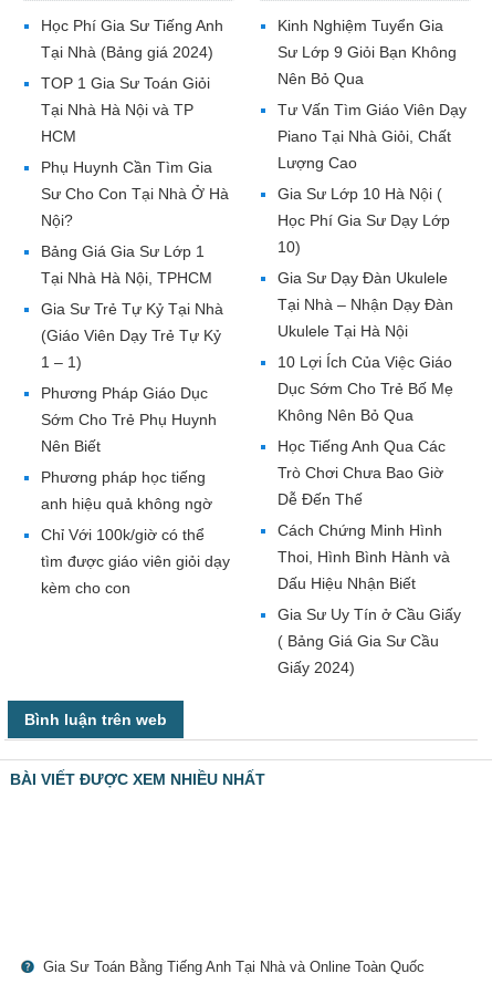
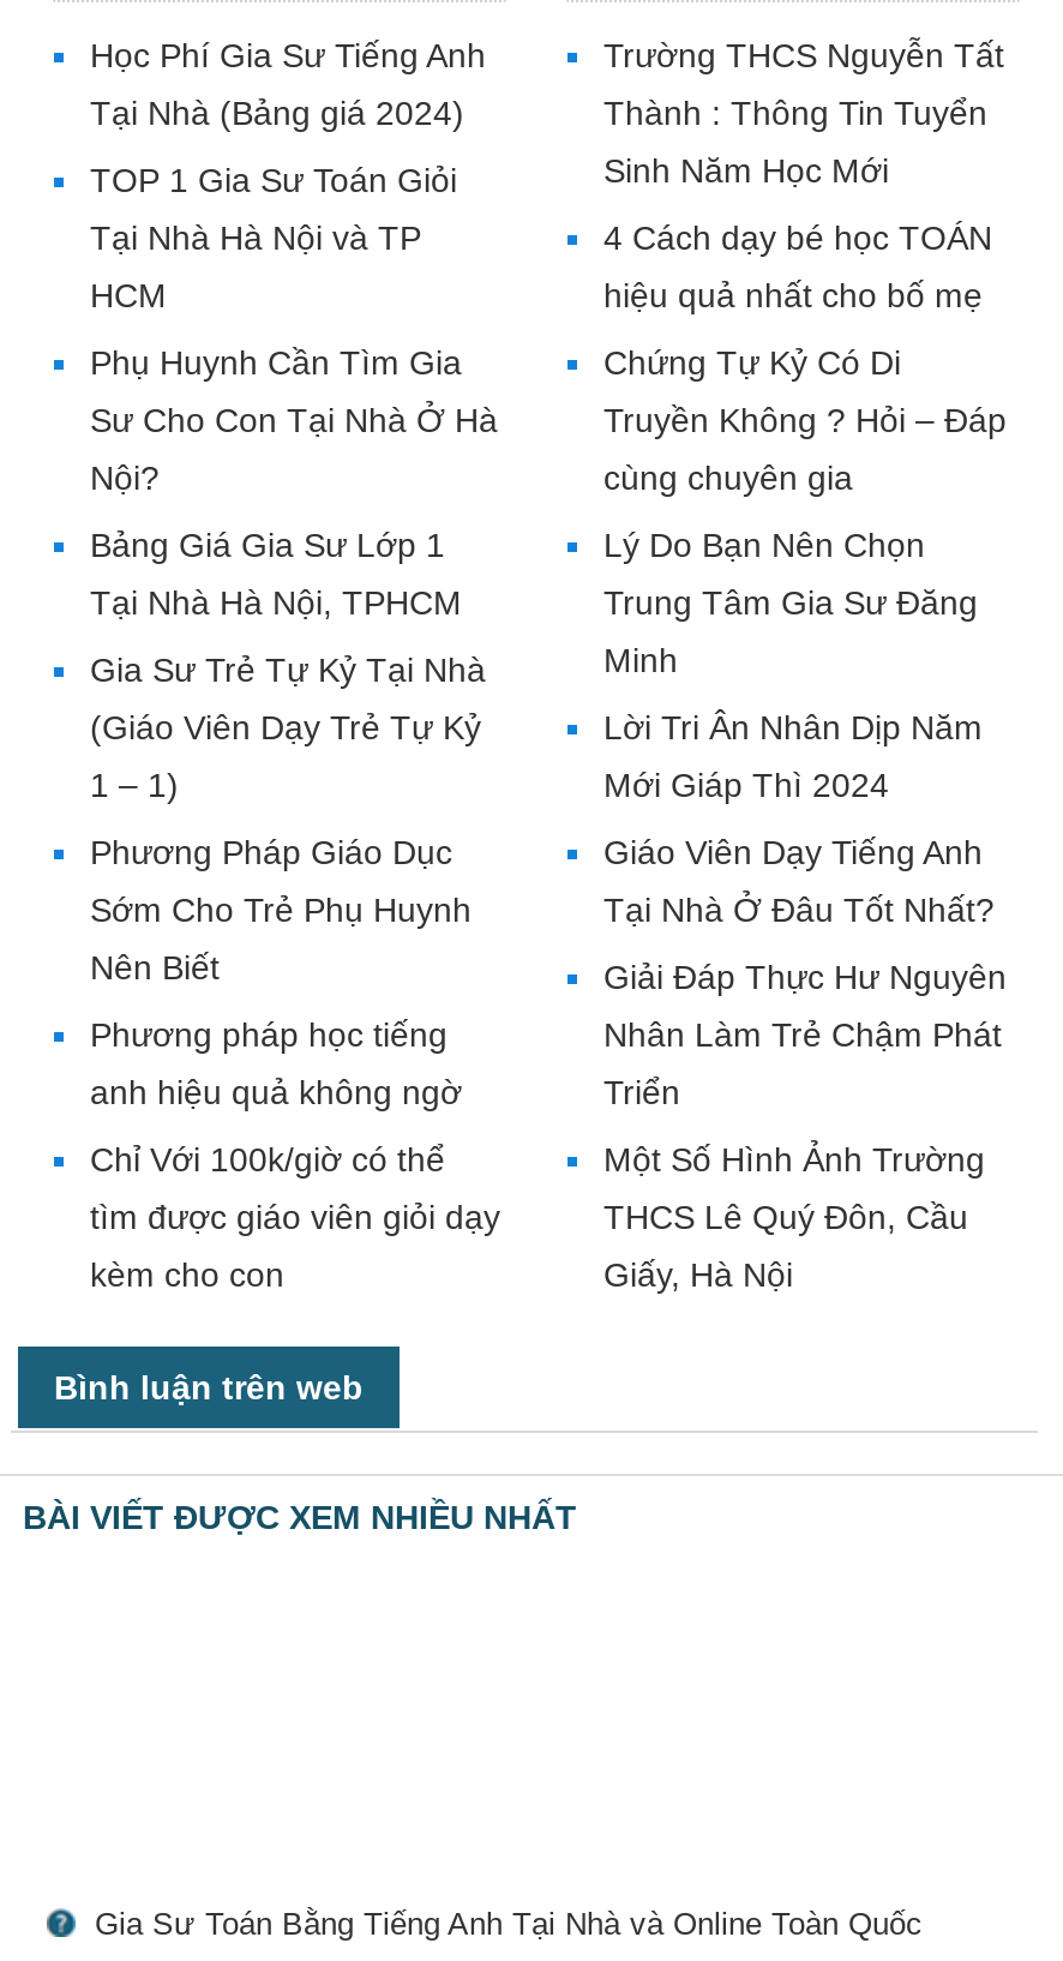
[278,17,467,676] Kinh Nghiệm Tuyển Gia | Sư Lớp 9 Giỏi Bạn Không | Nên Bỏ Qua | Tư Vấn Tìm Giáo Viên Dạy | Piano Tại Nhà Giỏi, Chất | Lượng Cao | Gia Sư Lớp 10 Hà Nội ( | Học Phí Gia Sư Dạy Lớp | 10) | Gia Sư Dạy Đàn Ukulele | Tại Nhà – Nhận Dạy Đàn | Ukulele Tại Hà Nội | 10 Lợi Ích Của Việc Giáo | Dục Sớm Cho Trẻ Bố Mẹ | Không Nên Bỏ Qua | Học Tiếng Anh Qua Các | Trò Chơi Chưa Bao Giờ | Dễ Đến Thế | Cách Chứng Minh Hình | Thoi, Hình Bình Hành và | Dấu Hiệu Nhận Biết | Gia Sư Uy Tín ở Cầu Giấy | ( Bảng Giá Gia Sư Cầu | Giấy 2024) -> [603,36,1007,1294] Trường THCS Nguyễn Tất | Thành : Thông Tin Tuyển | Sinh Năm Học Mới | 4 Cách dạy bé học TOÁN | hiệu quả nhất cho bố mẹ | Chứng Tự Kỷ Có Di | Truyền Không ? Hỏi – Đáp | cùng chuyên gia | Lý Do Bạn Nên Chọn | Trung Tâm Gia Sư Đăng | Minh | Lời Tri Ân Nhân Dịp Năm | Mới Giáp Thì 2024 | Giáo Viên Dạy Tiếng Anh | Tại Nhà Ở Đâu Tốt Nhất? | Giải Đáp Thực Hư Nguyên | Nhân Làm Trẻ Chậm Phát | Triển | Một Số Hình Ảnh Trường | THCS Lê Quý Đôn, Cầu | Giấy, Hà Nội

